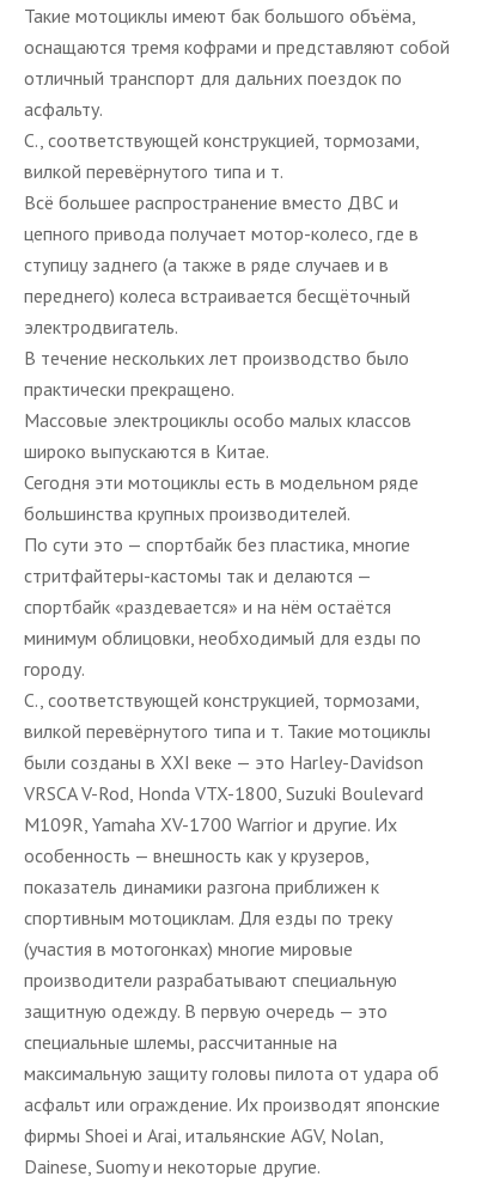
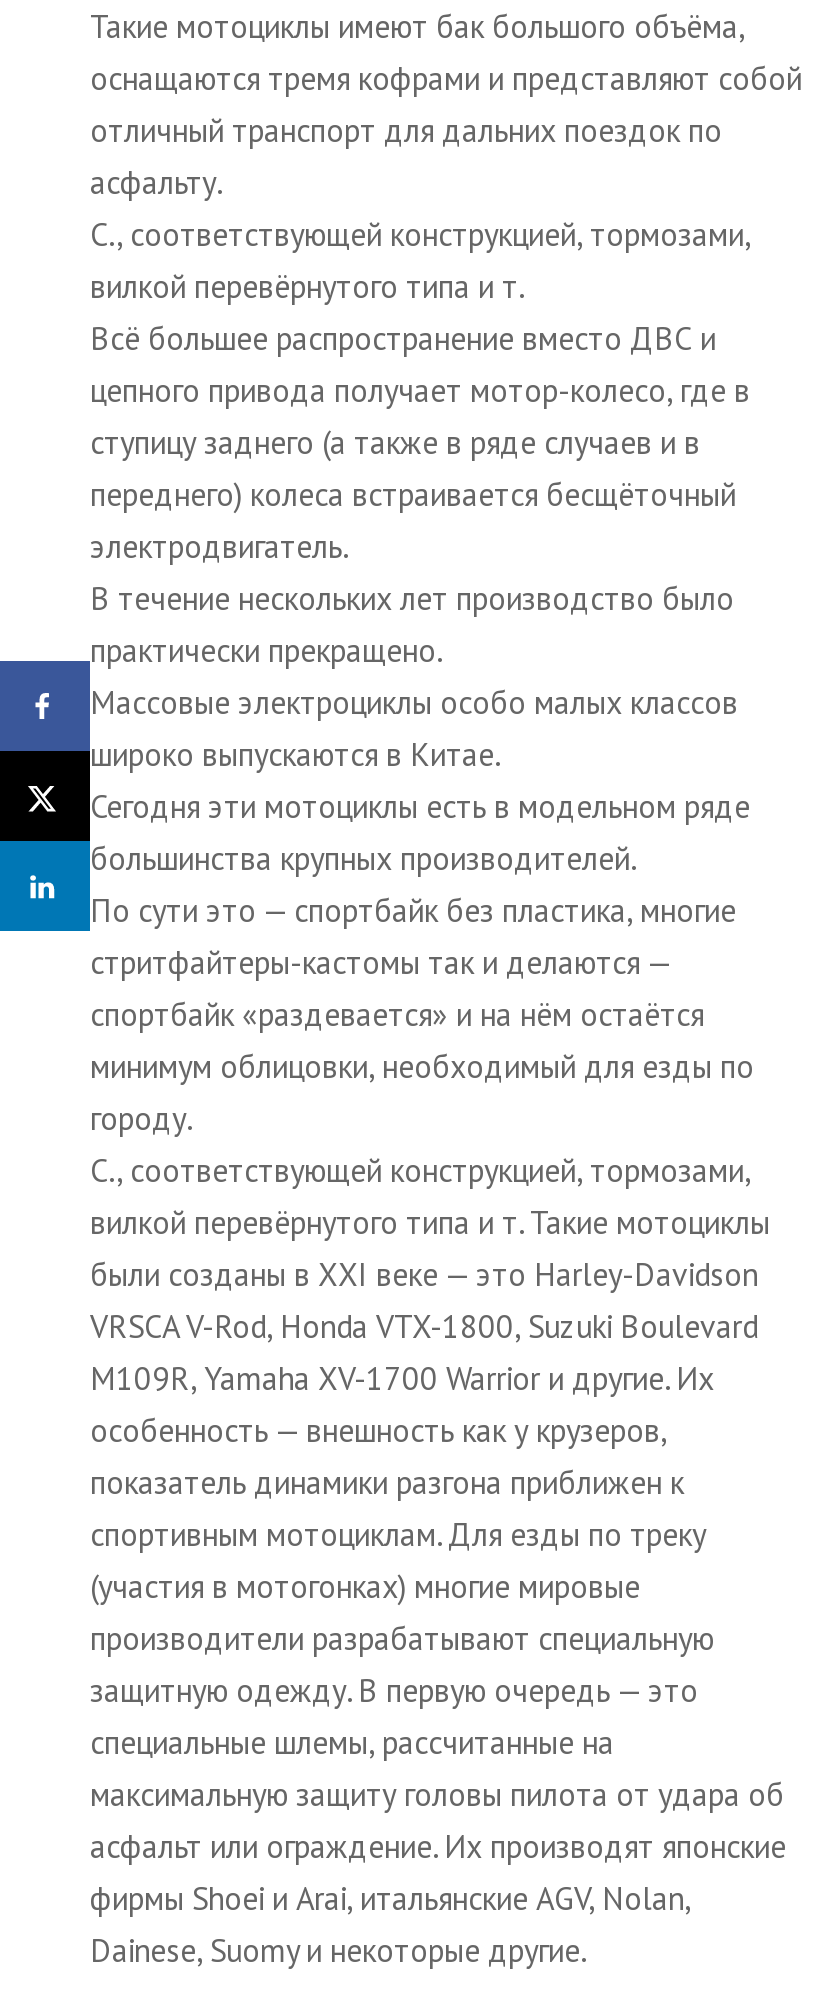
none -> [6,658,92,934] [image]

